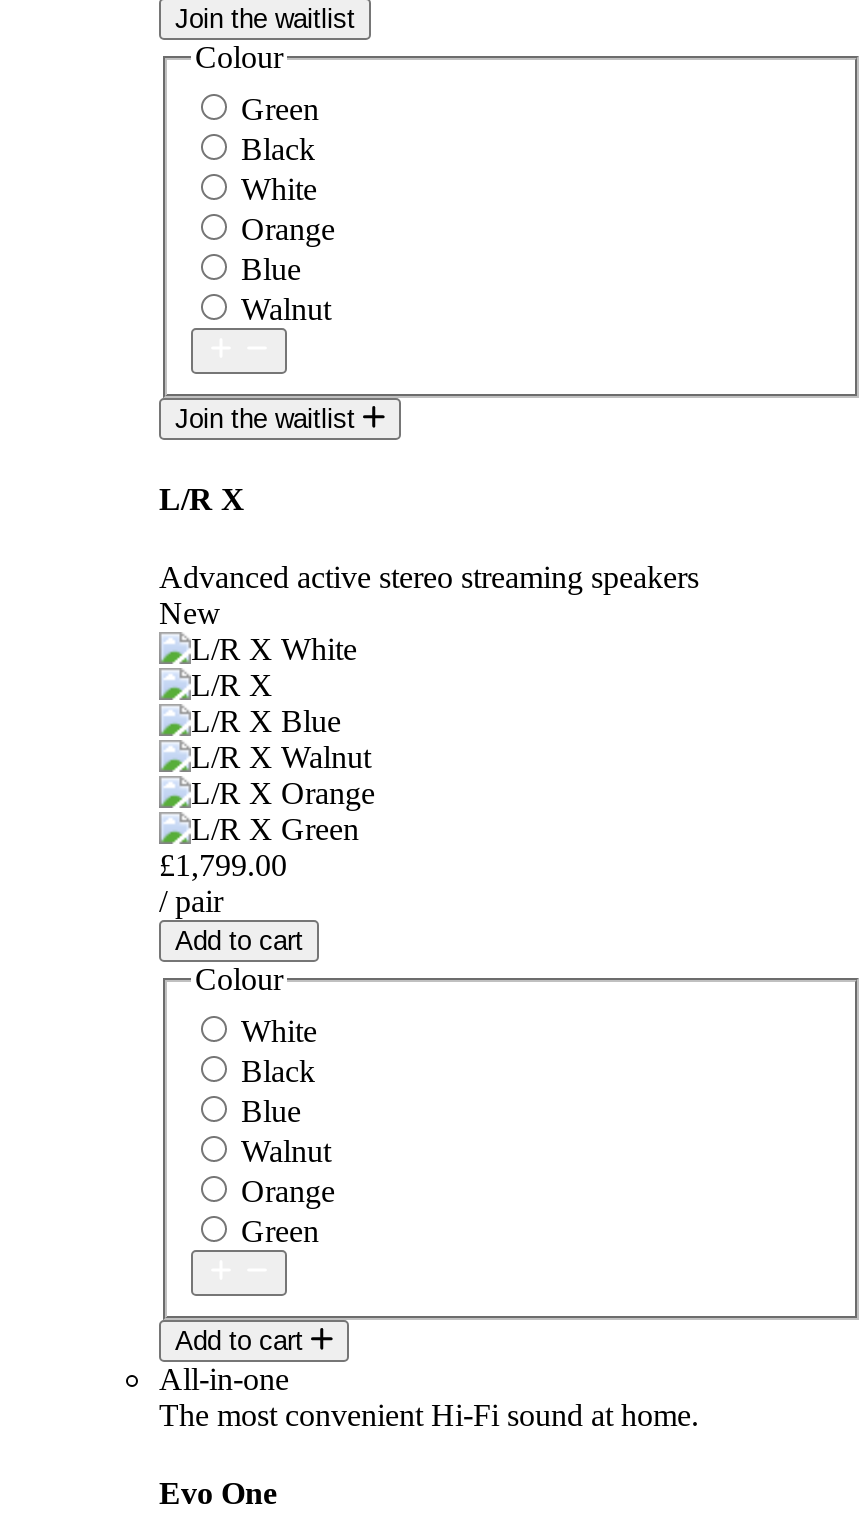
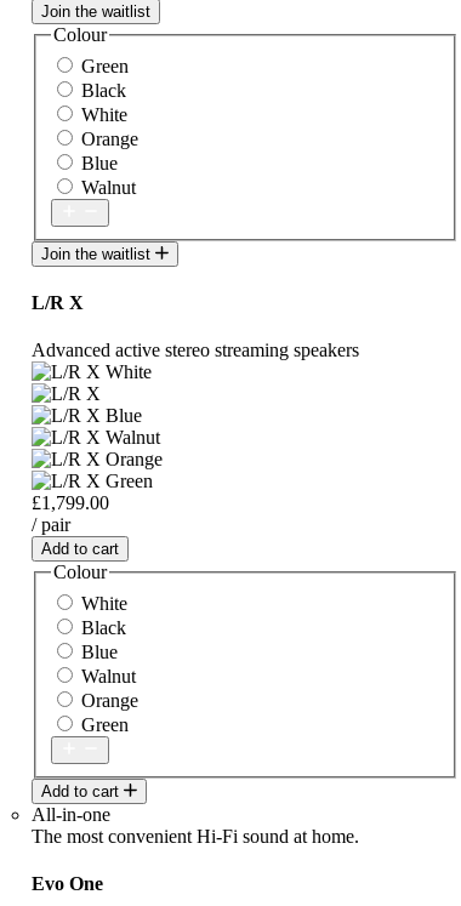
[159,597,221,631] New -> none

